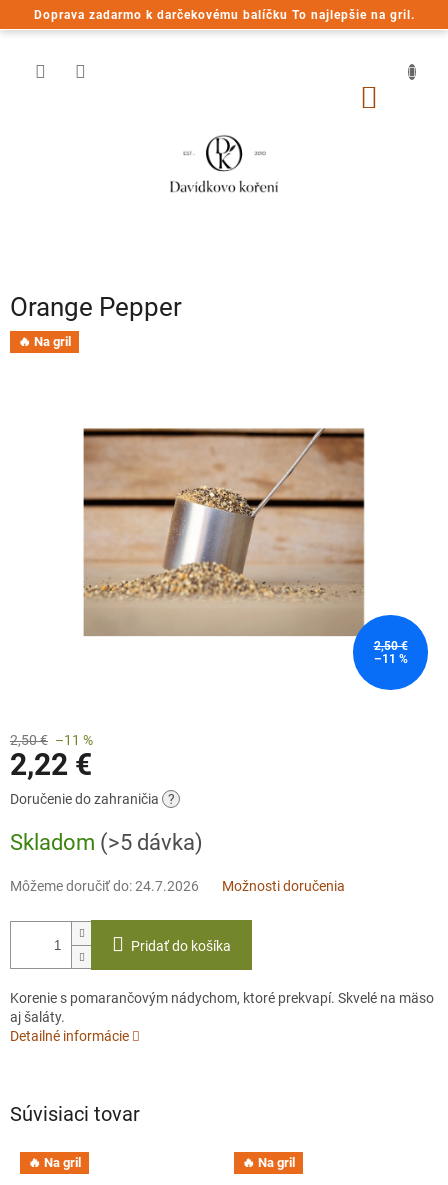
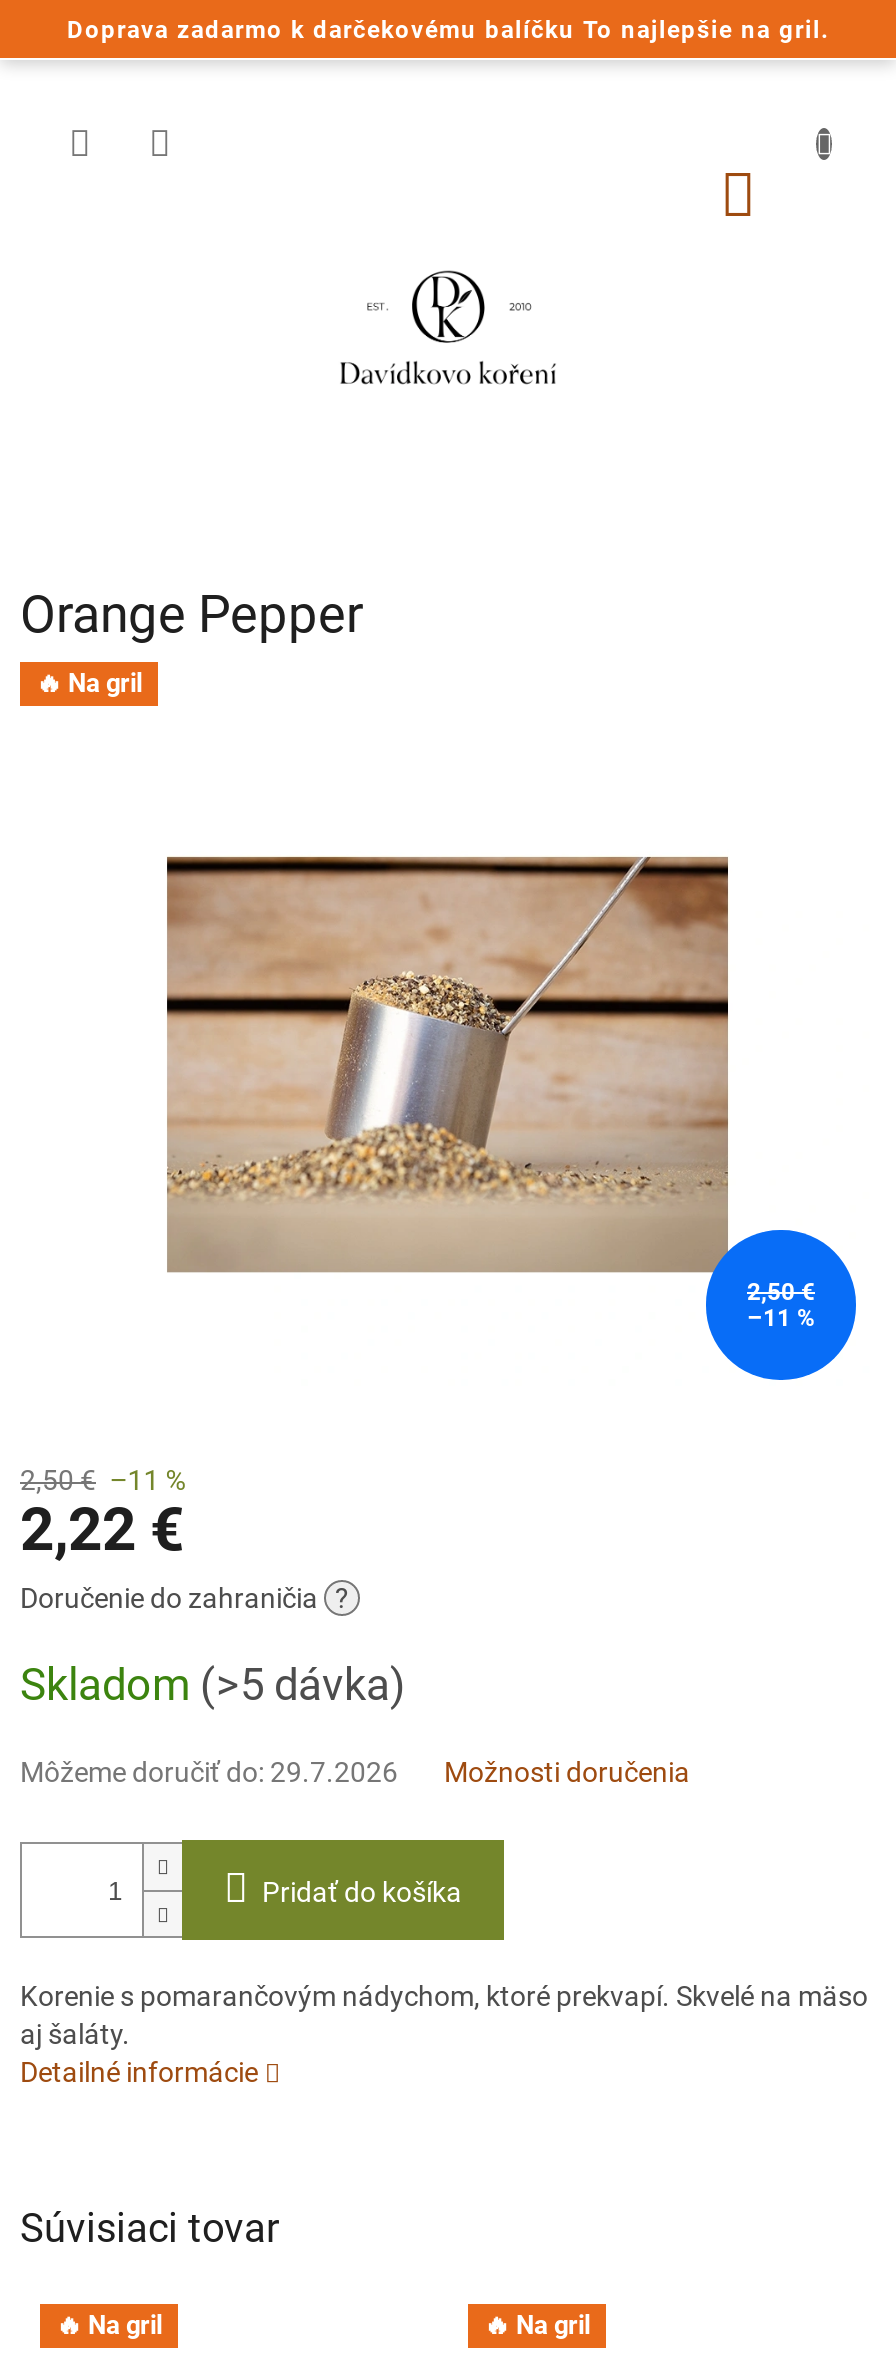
[10,878,199,894] Môžeme doručiť do: 24.7.2026 -> [20,1757,398,1789] Môžeme doručiť do: 29.7.2026

